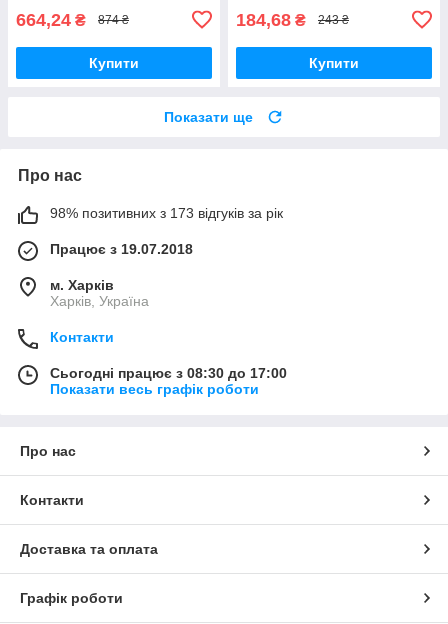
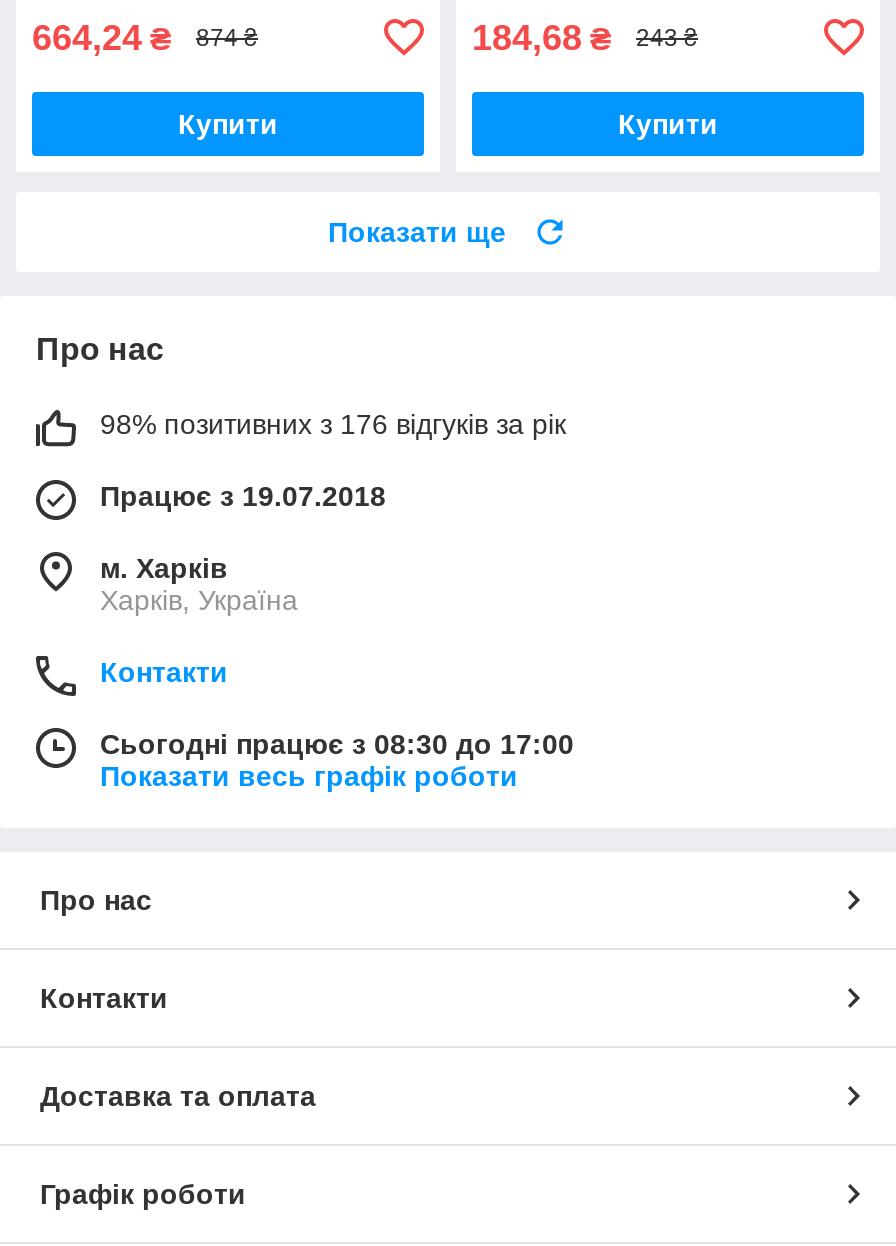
[50,205,283,221] 98% позитивних з 173 відгуків за рік -> [100,408,566,440] 98% позитивних з 176 відгуків за рік

